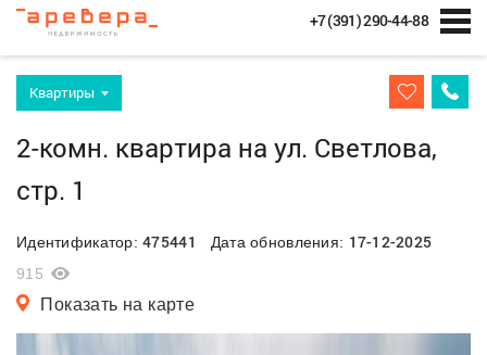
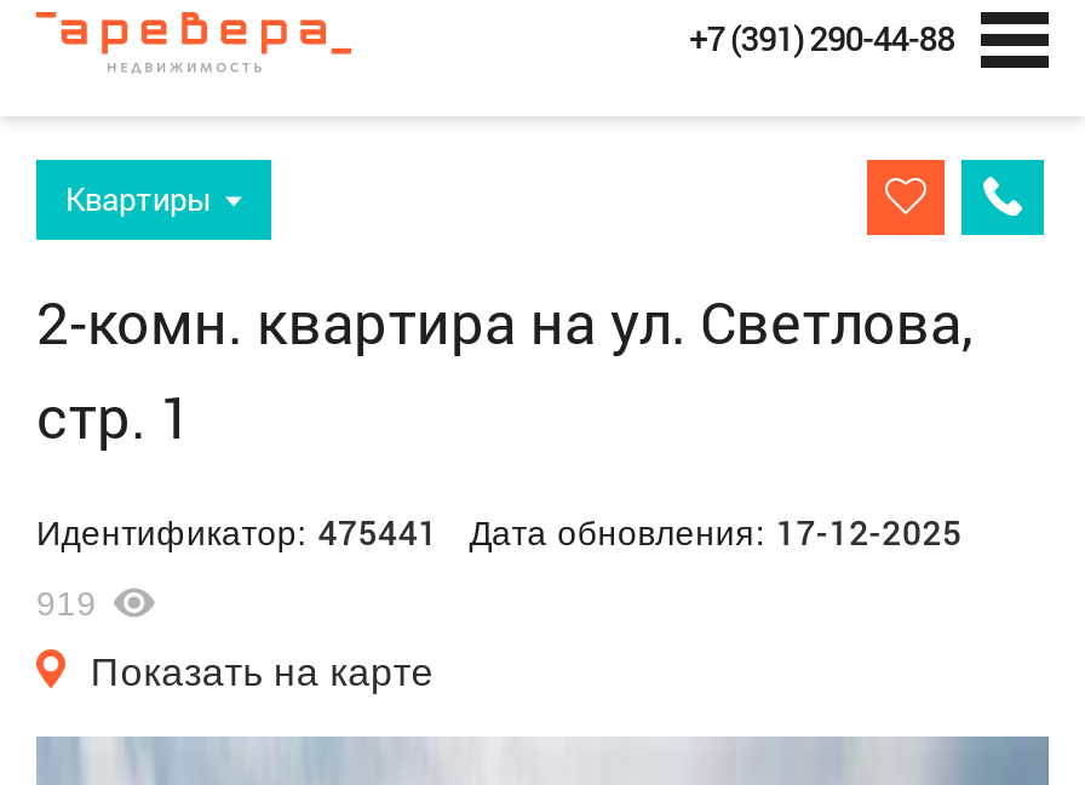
[16,265,43,282] 915 -> [36,584,97,623] 919

